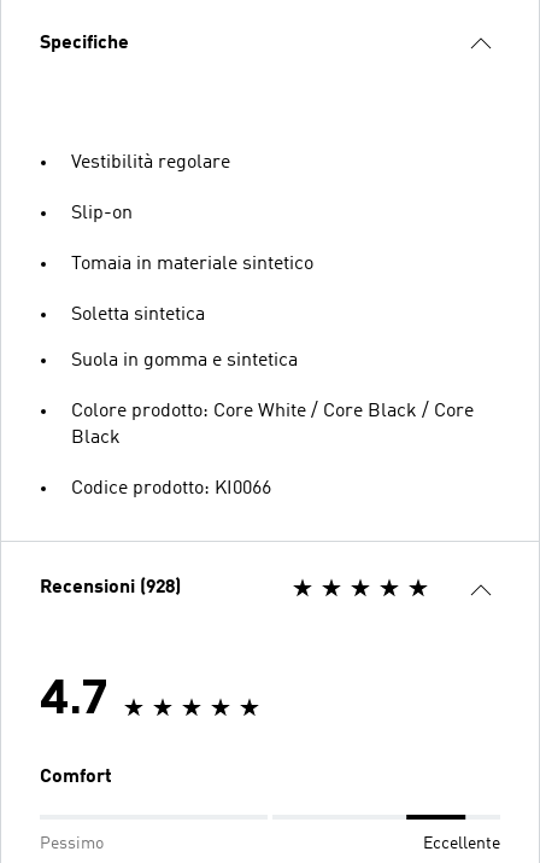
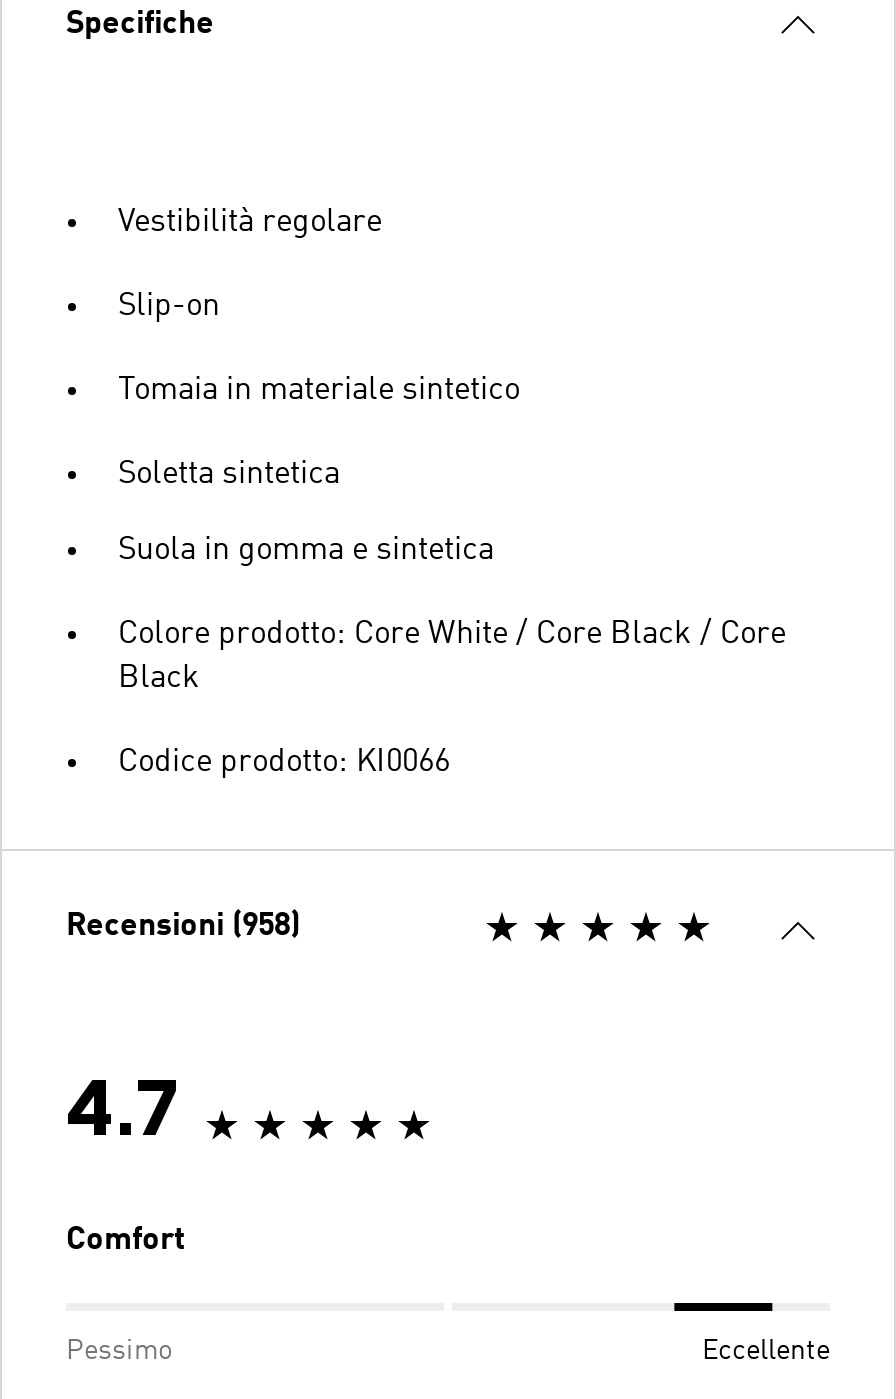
[40,578,181,597] Recensioni (928) -> [66,911,300,943] Recensioni (958)

